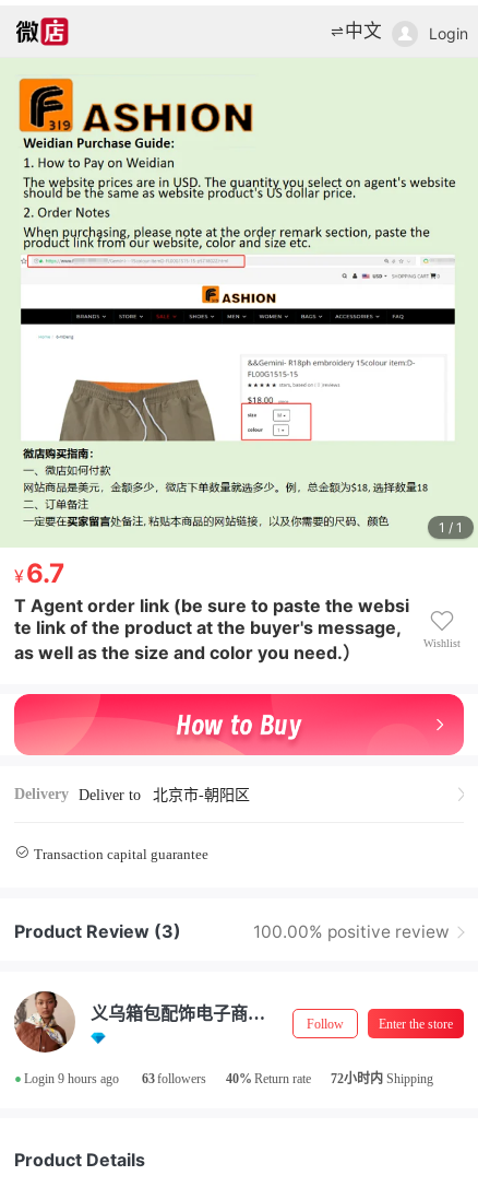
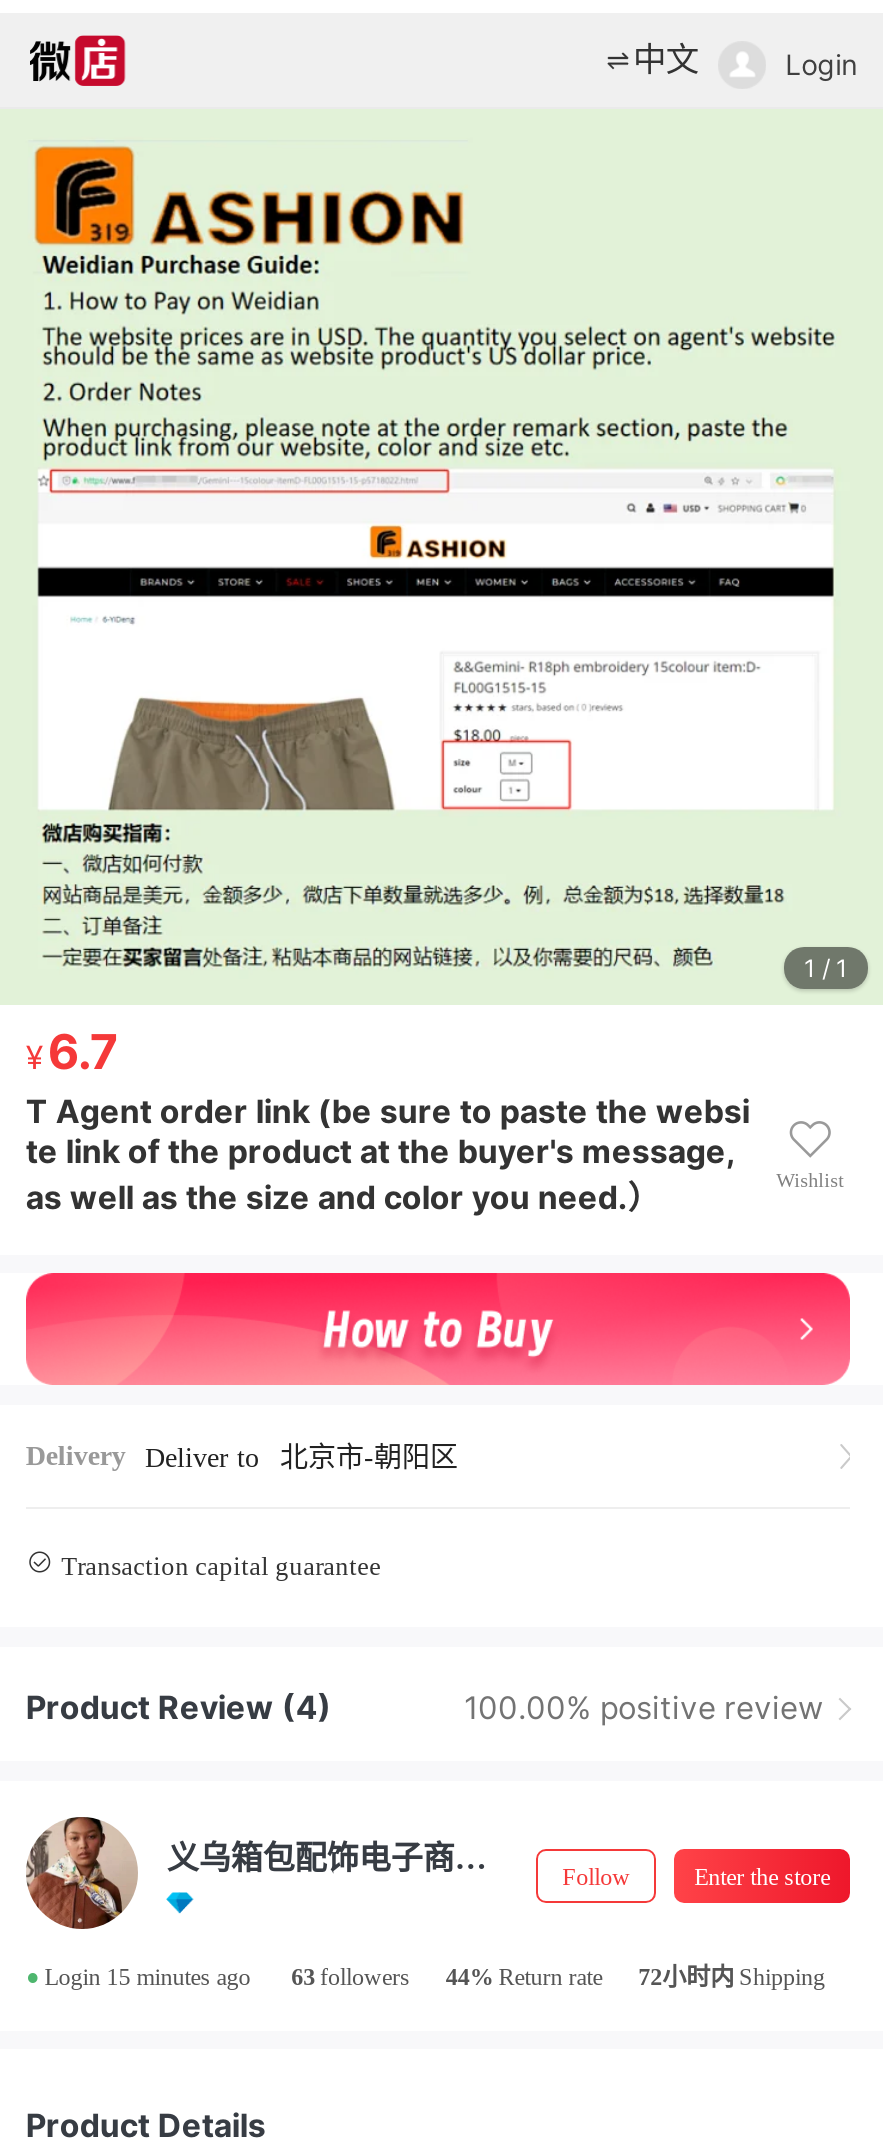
[14,921,181,943] Product Review (3) -> [26,1688,332,1728] Product Review (4)
[14,1067,119,1091] • Login 9 hours ago -> [26,1955,251,1999] • Login 15 minutes ago
[226,1071,311,1086] 40% Return rate -> [446,1963,602,1991] 44% Return rate

